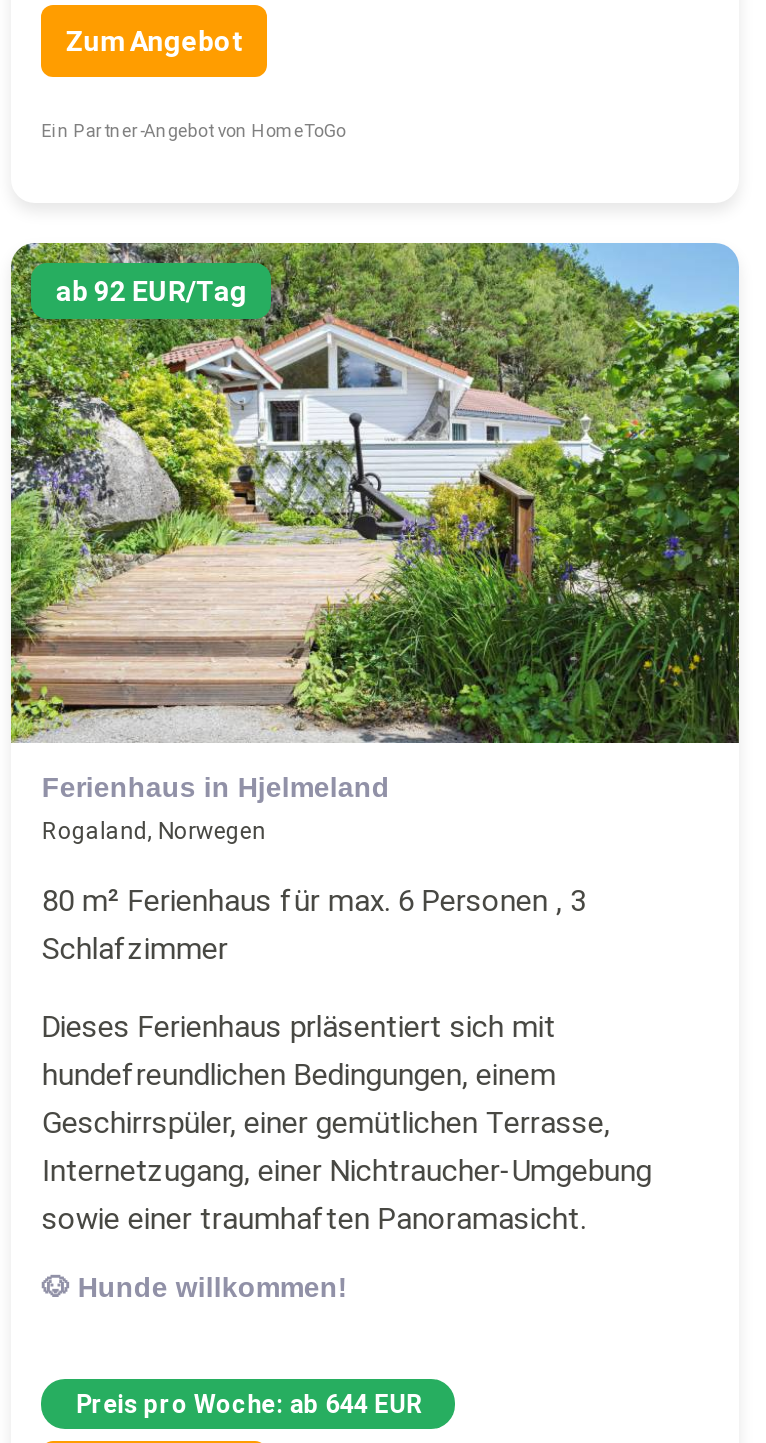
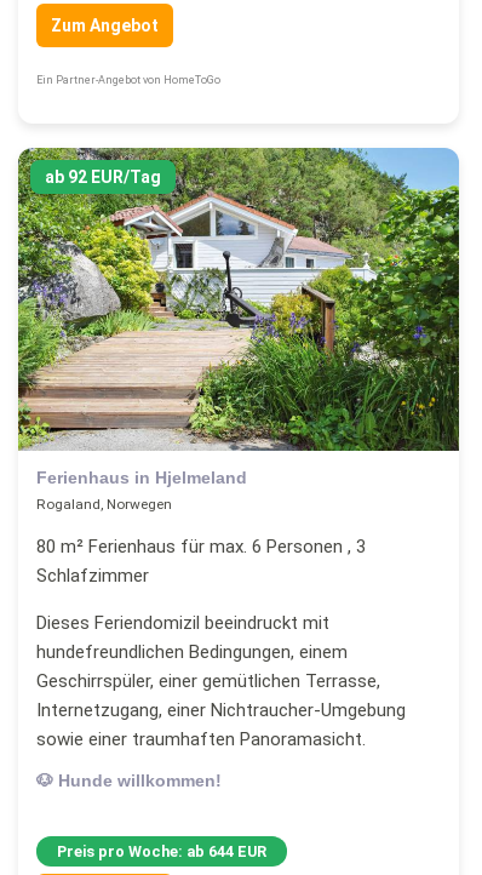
[42,1009,556,1045] Dieses Ferienhaus prläsentiert sich mit -> [37,612,330,634] Dieses Feriendomizil beeindruckt mit

